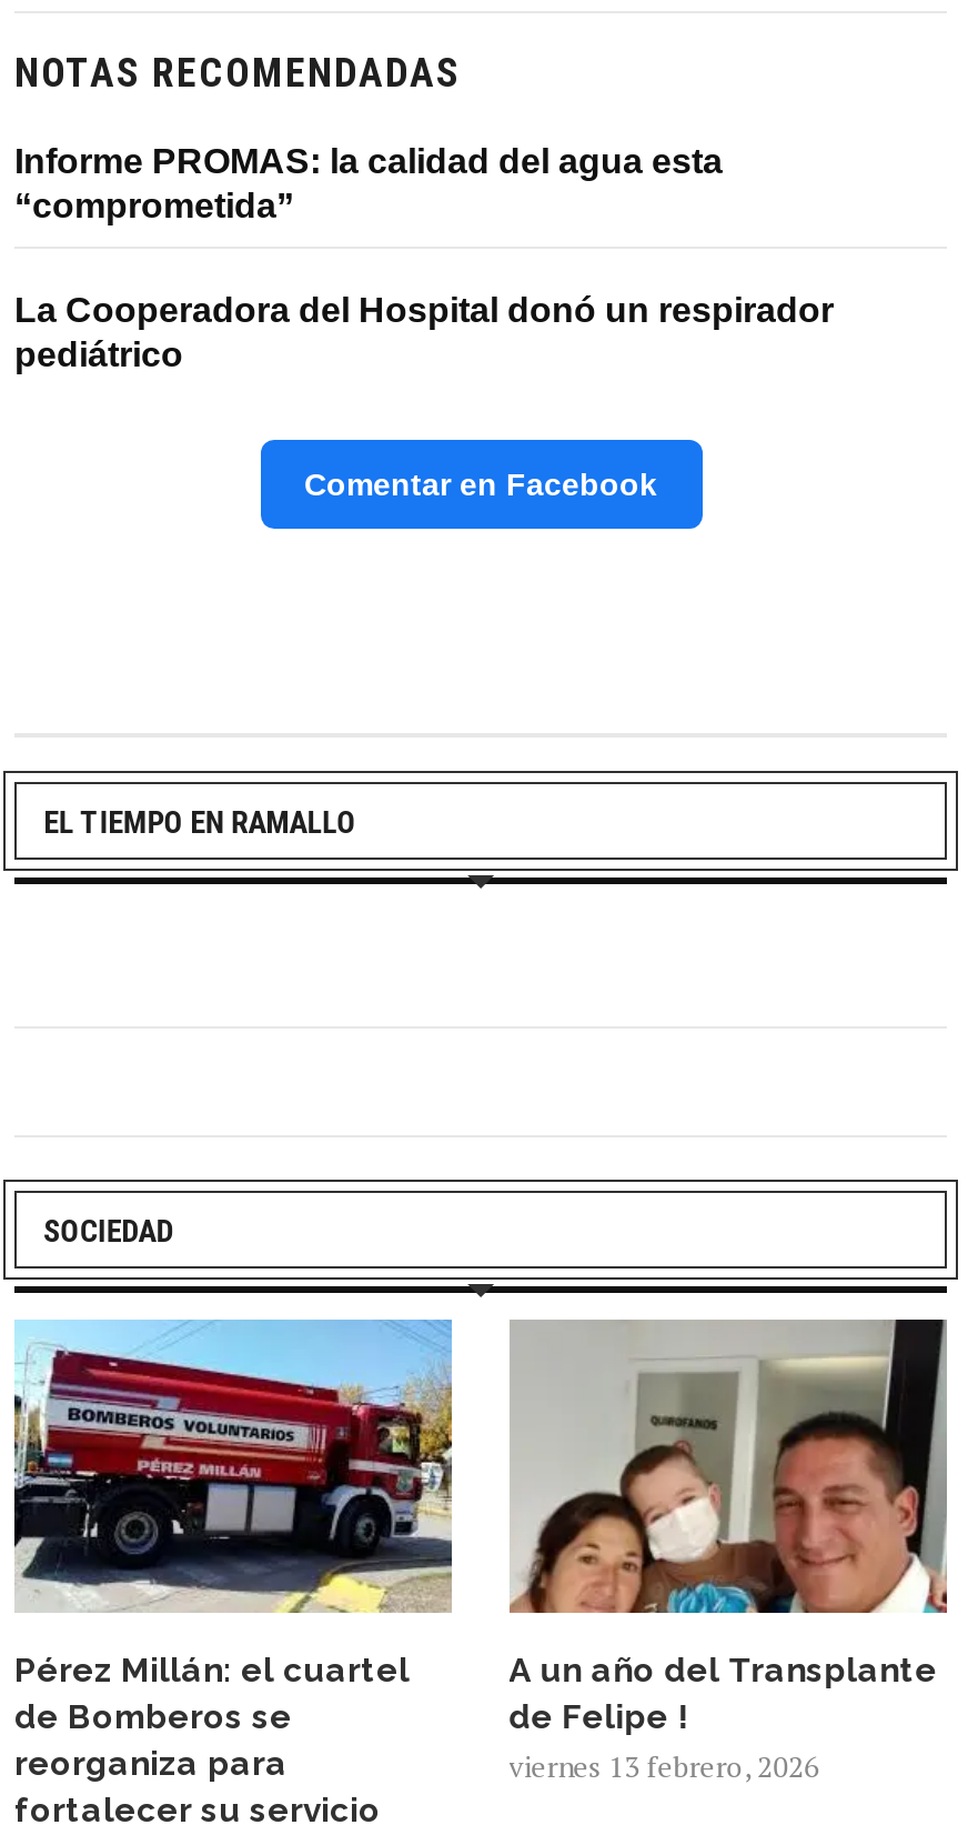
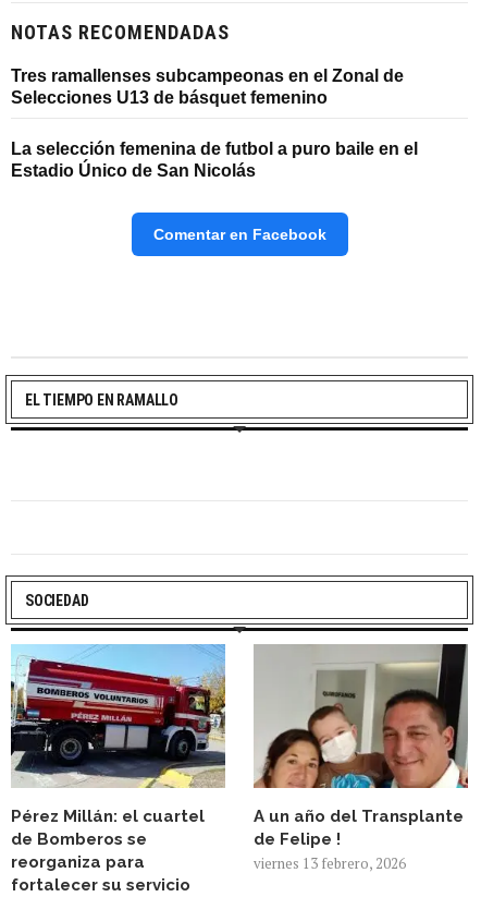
[14,142,723,224] Informe PROMAS: la calidad del agua esta | “comprometida” -> [11,66,404,107] Tres ramallenses subcampeonas en el Zonal de | Selecciones U13 de básquet femenino
[14,291,834,373] La Cooperadora del Hospital donó un respirador | pediátrico -> [11,140,418,180] La selección femenina de futbol a puro baile en el | Estadio Único de San Nicolás

